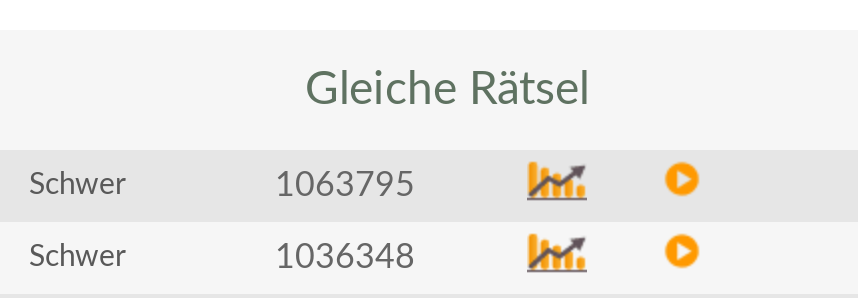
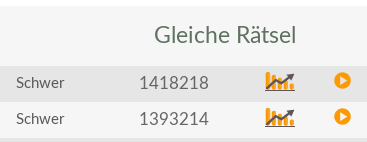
[275,168,415,202] 1063795 -> [139,75,209,92] 1418218
[275,240,415,274] 1036348 -> [139,111,209,128] 1393214

